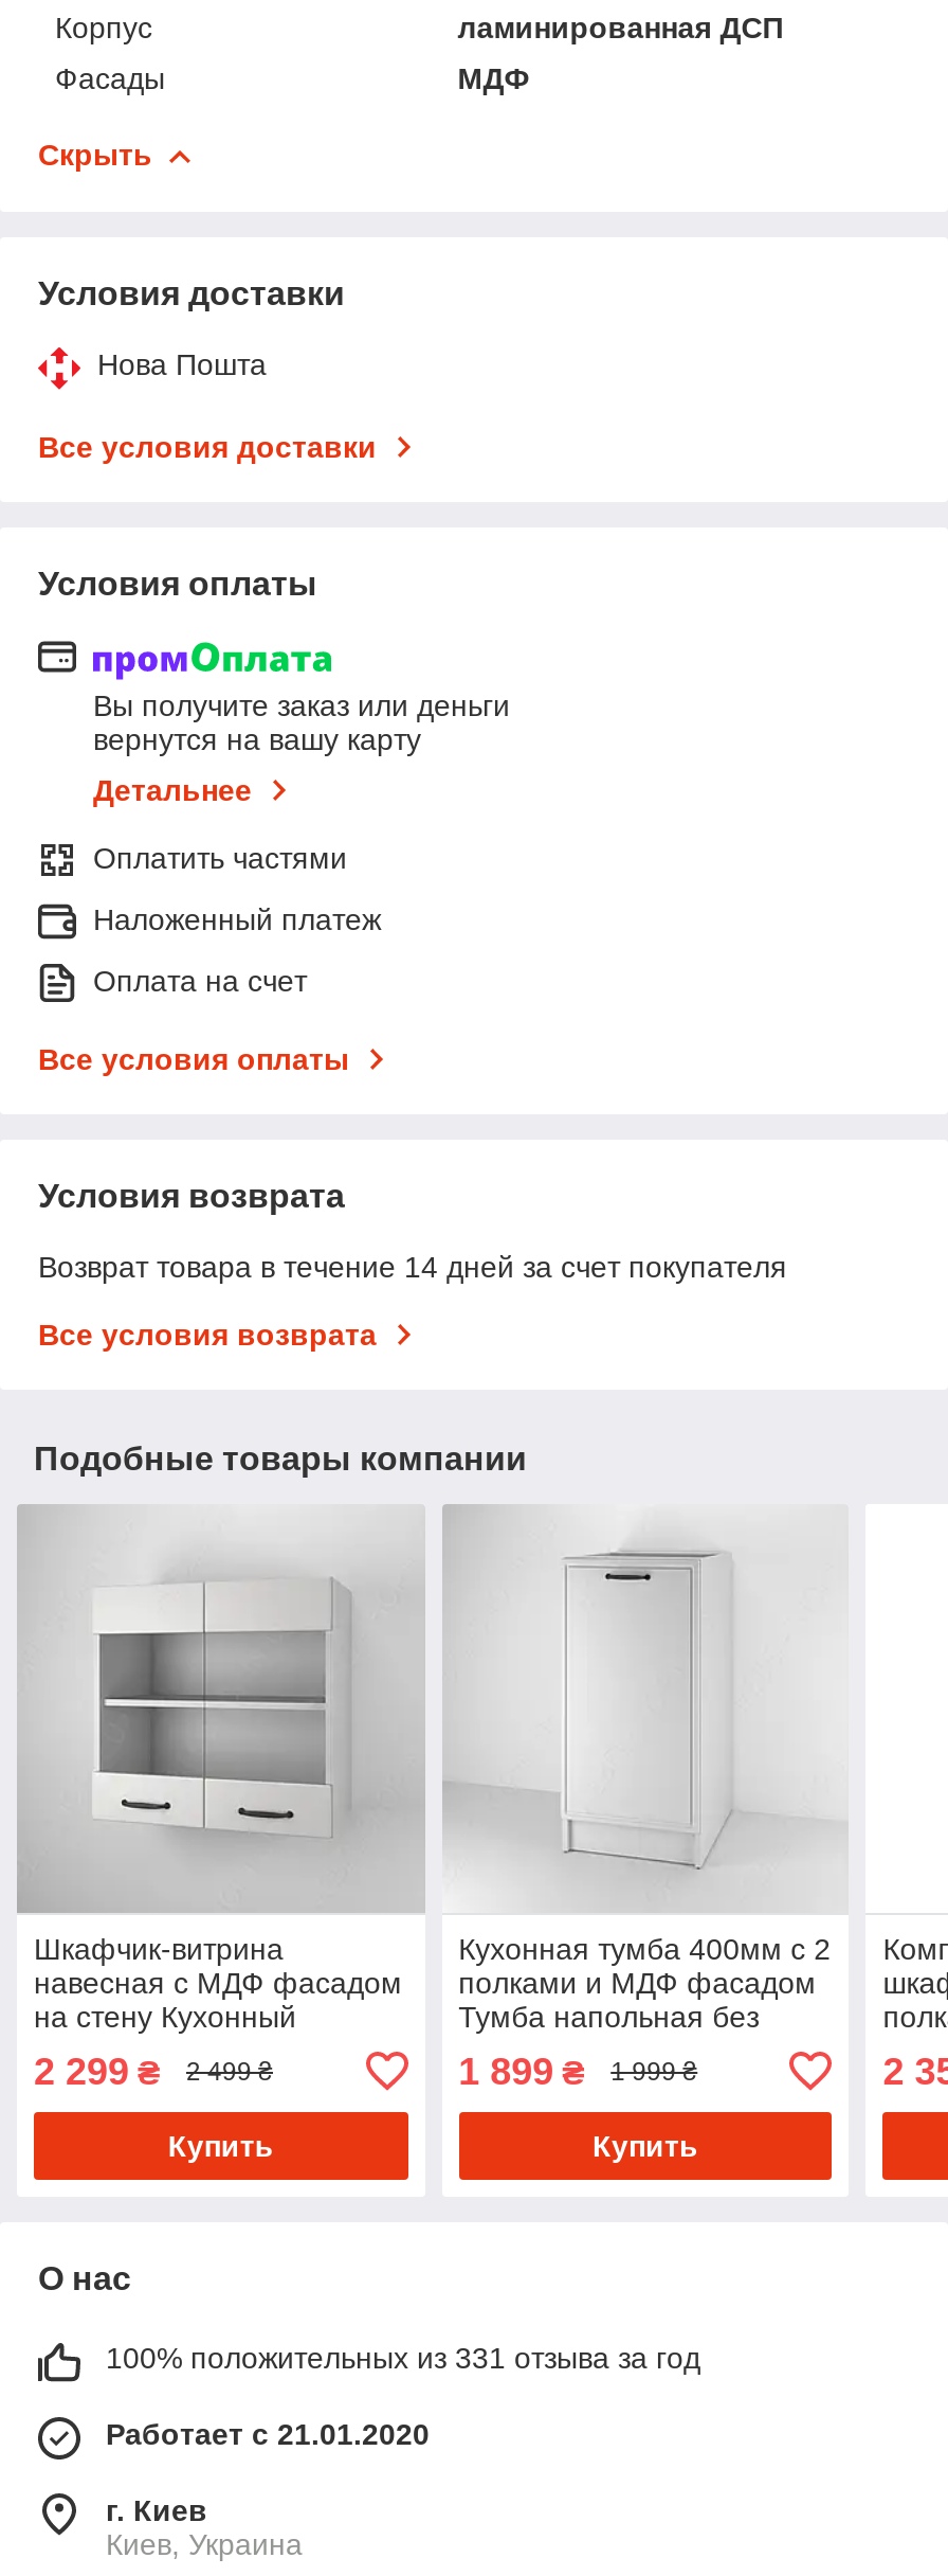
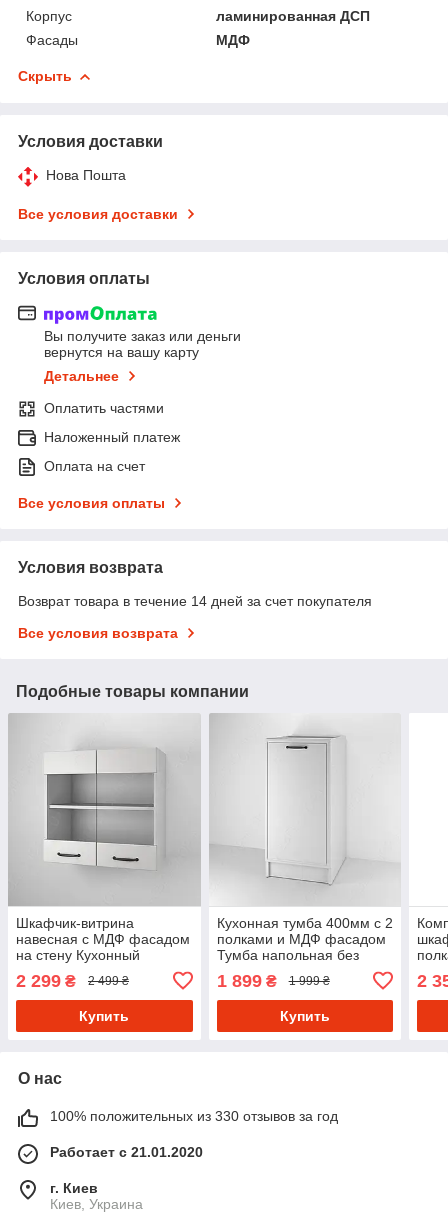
[106,2340,700,2374] 100% положительных из 331 отзыва за год -> [50,1108,338,1124] 100% положительных из 330 отзывов за год

